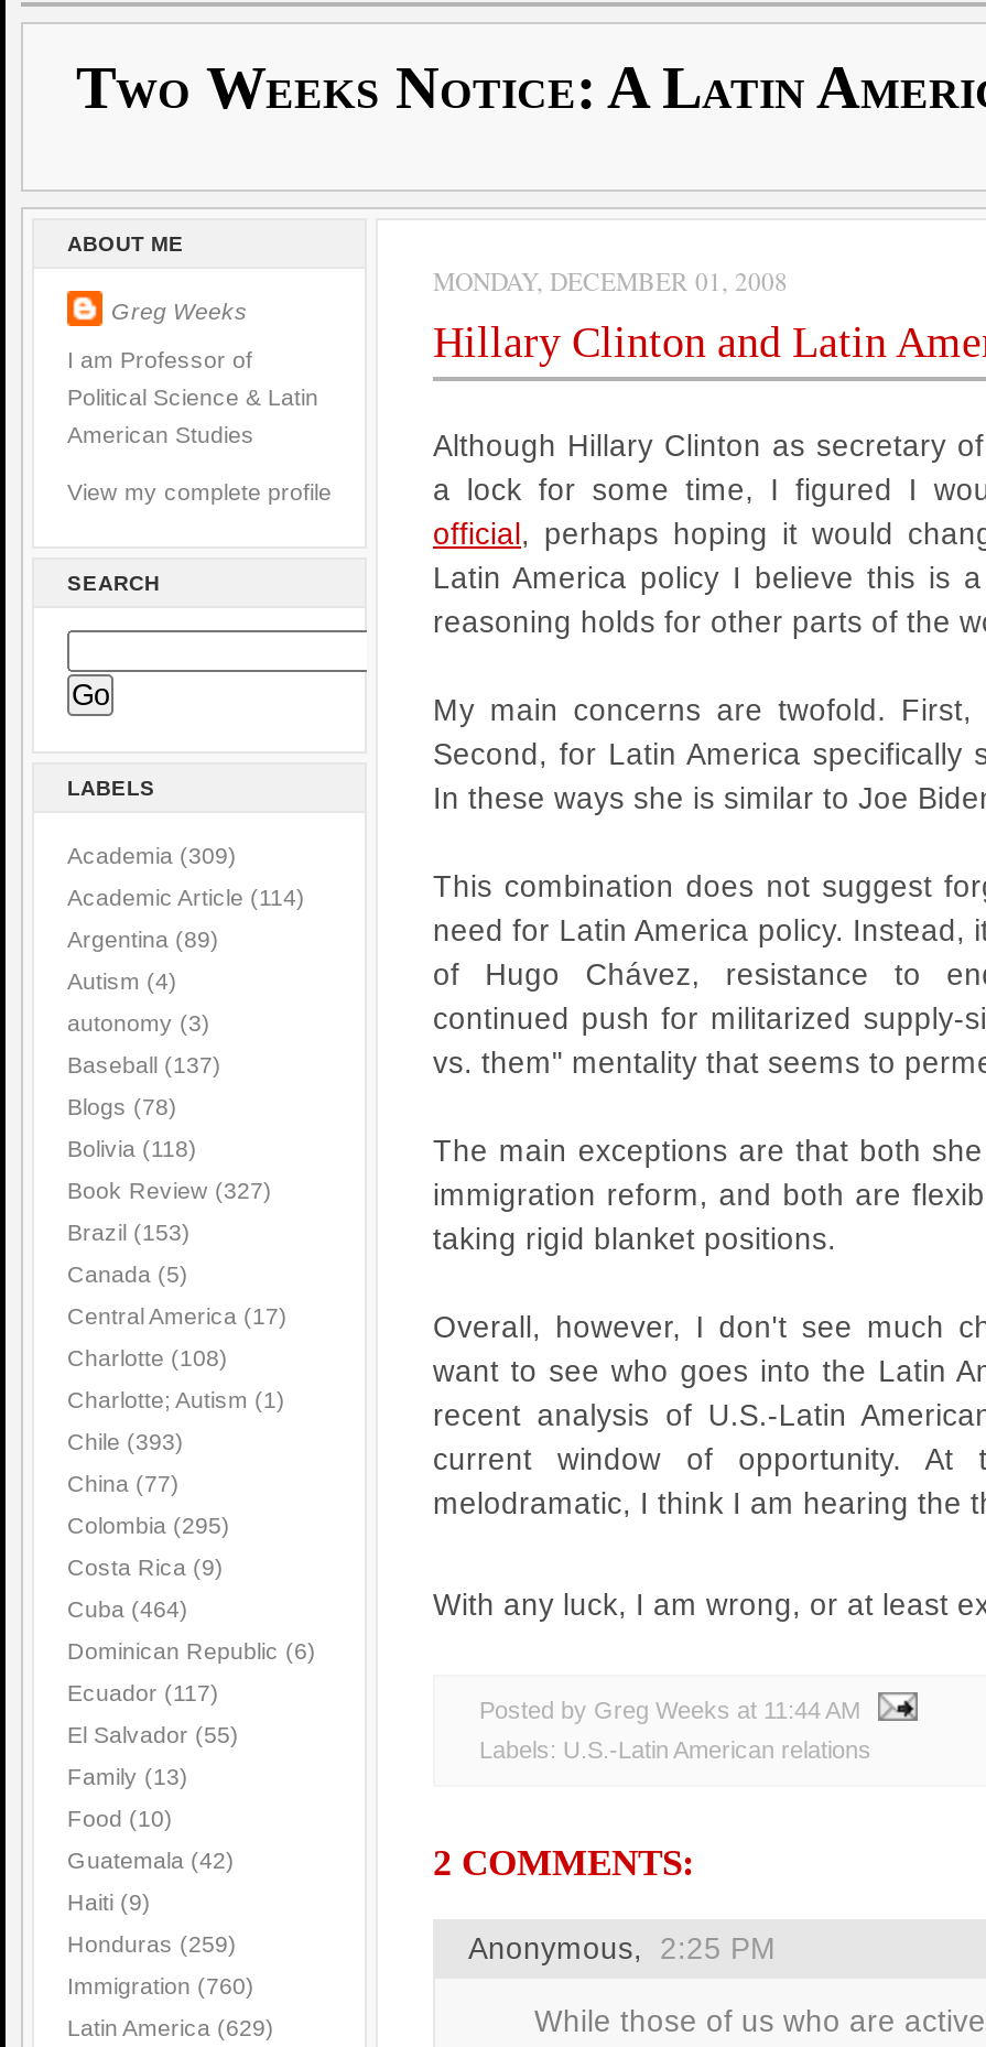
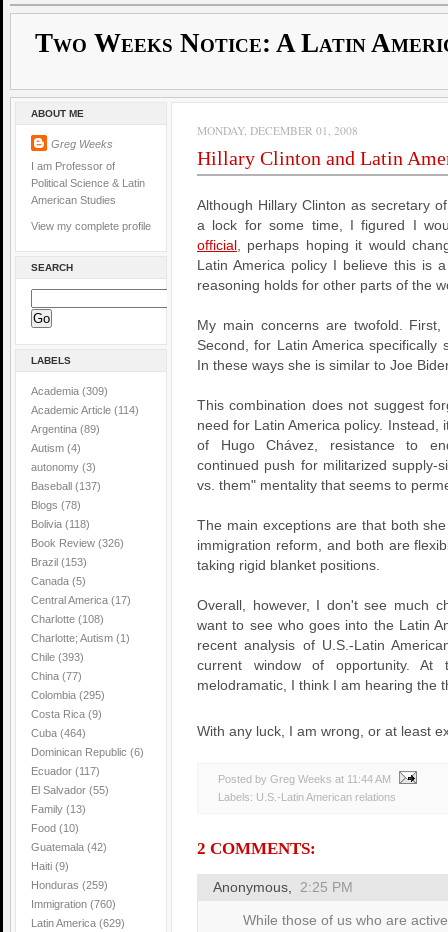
[67,1177,272,1203] Book Review (327) -> [31,537,124,549] Book Review (326)

